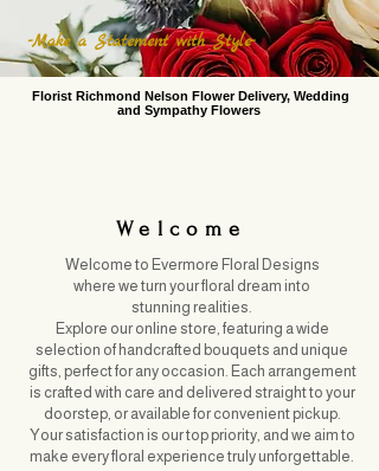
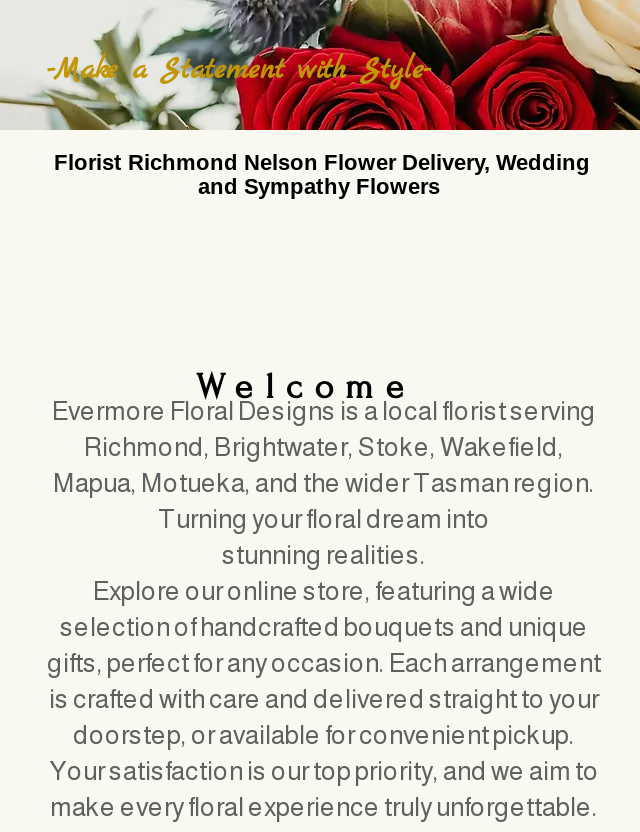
[65,256,319,295] Welcome to Evermore Floral Designs | where we turn your floral dream into -> [52,396,596,534] Evermore Floral Designs is a local florist serving | Richmond, Brightwater, Stoke, Wakefield, | Mapua, Motueka, and the wider Tasman region. | Turning your floral dream into

